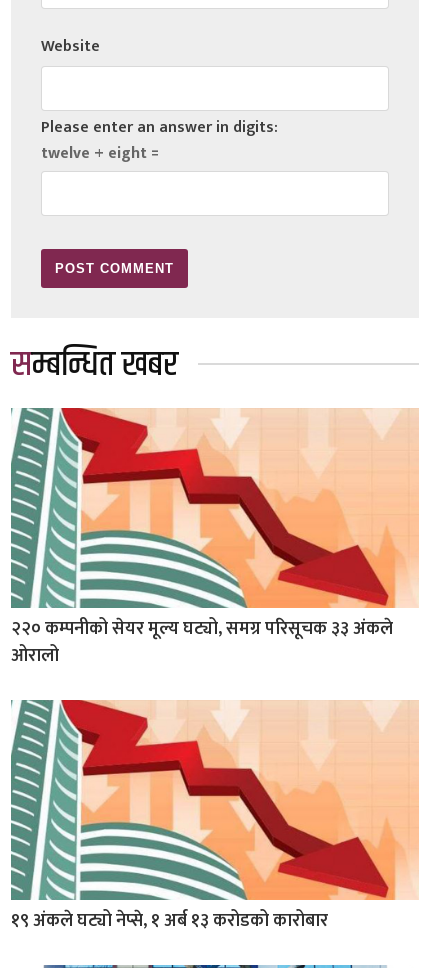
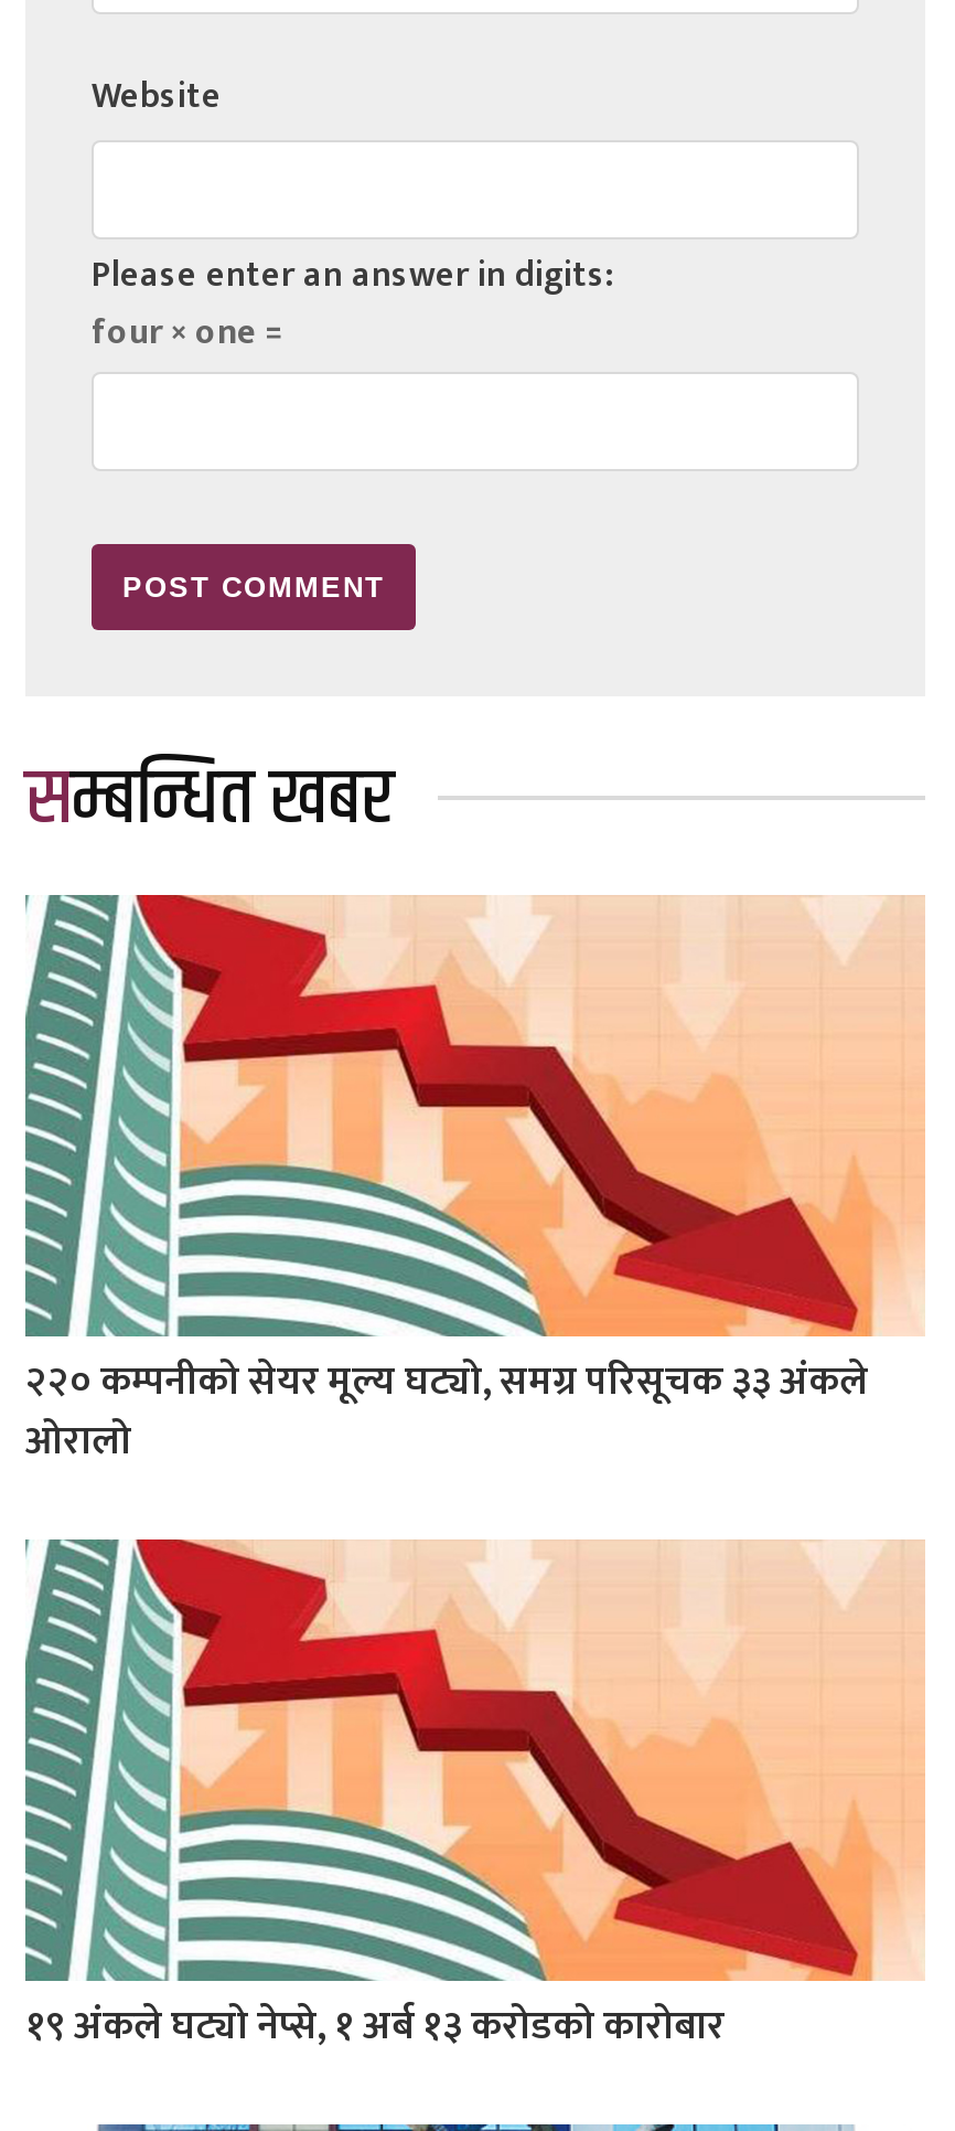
[41,140,159,167] twelve + eight = -> [92,303,283,362] four × one =

